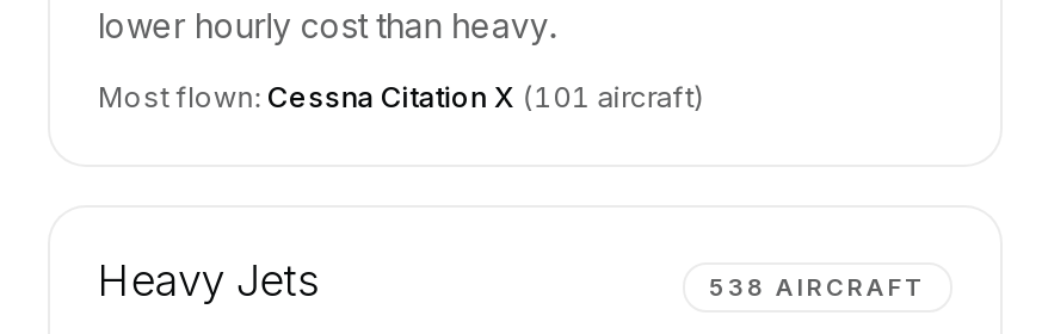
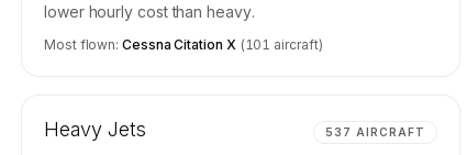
[709,272,926,301] 538 AIRCRAFT -> [325,125,425,139] 537 AIRCRAFT

